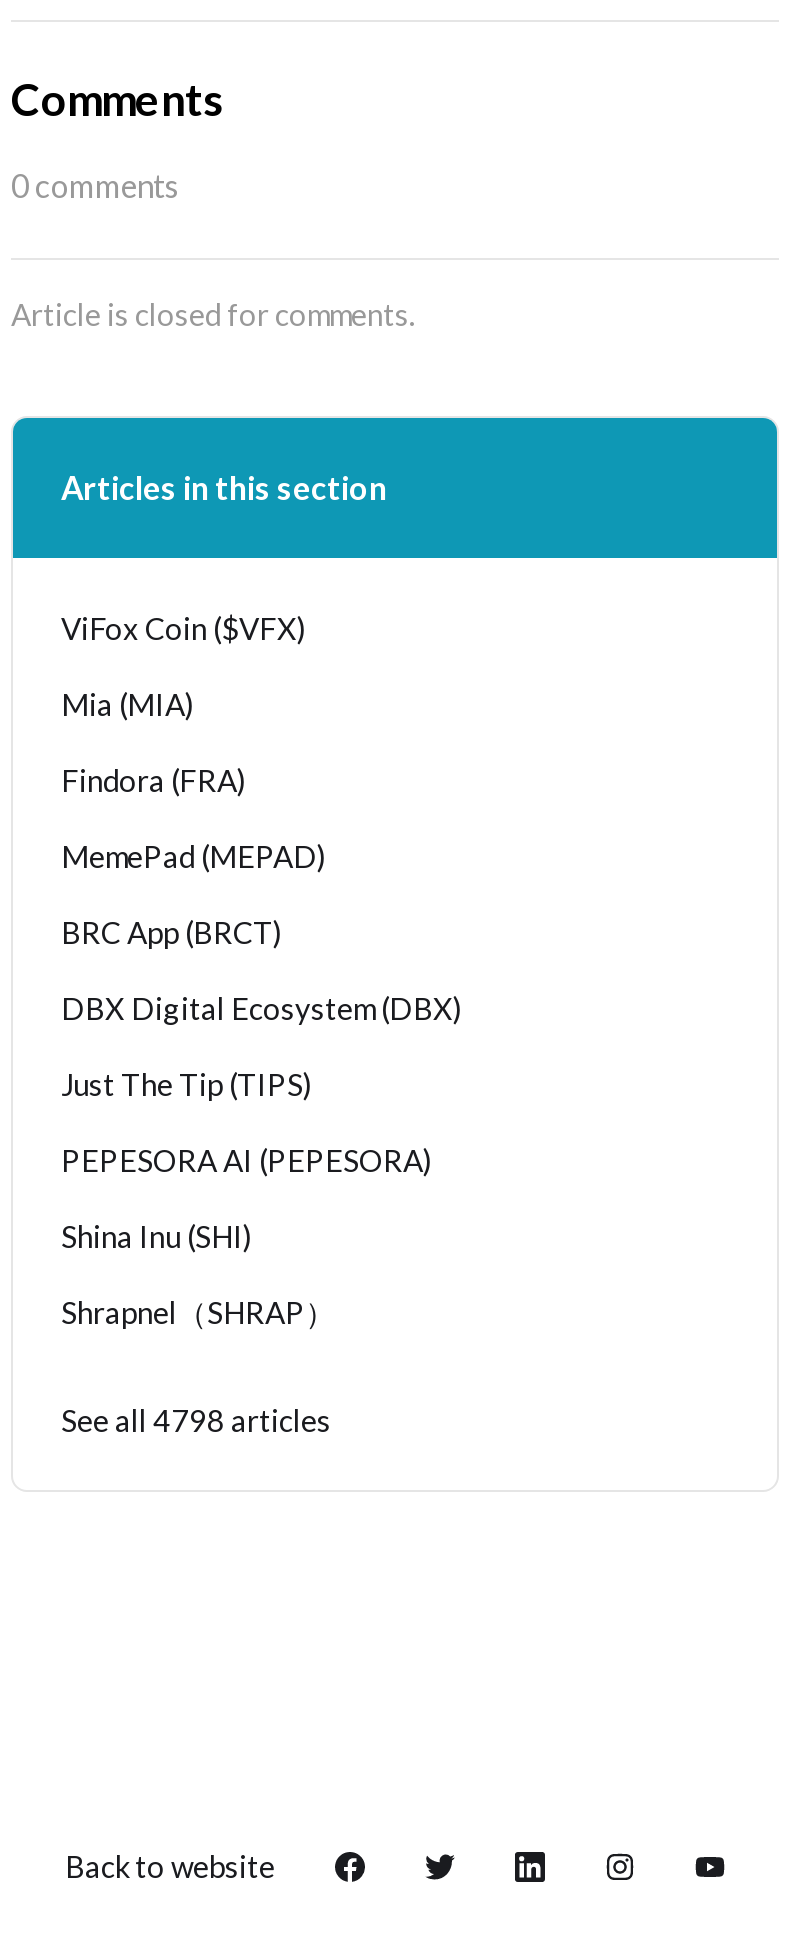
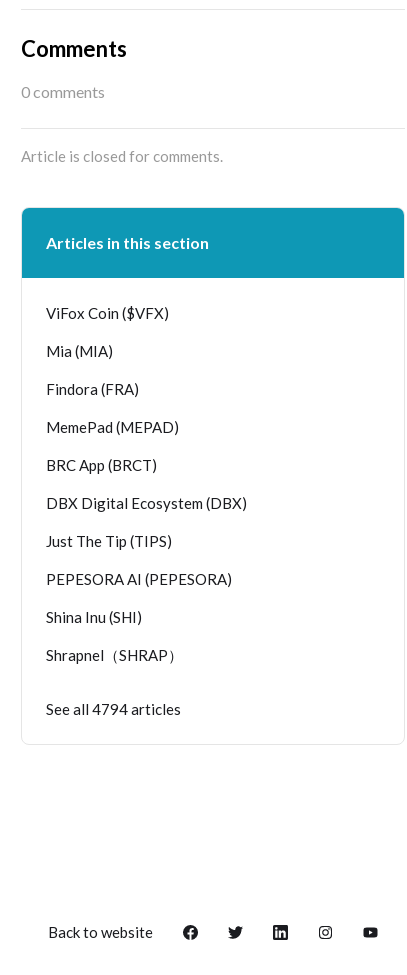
[61,1402,331,1438] See all 4798 articles -> [46,700,181,718] See all 4794 articles

